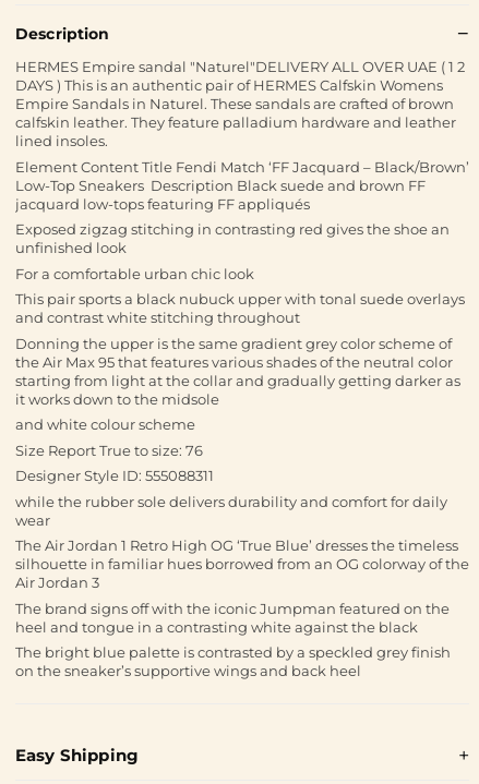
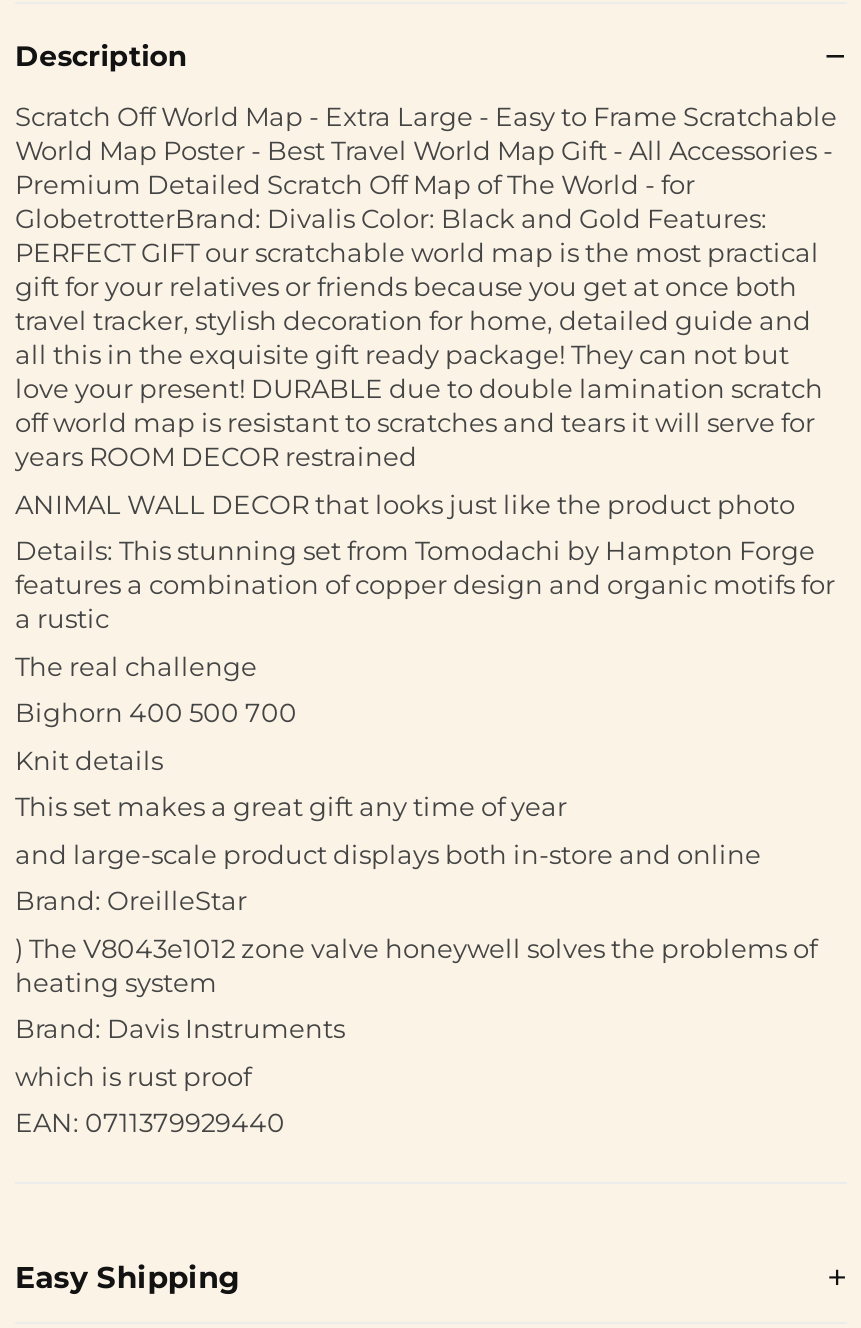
[15,58,465,149] HERMES Empire sandal "Naturel"DELIVERY ALL OVER UAE ( 1 2 | DAYS ) This is an authentic pair of HERMES Calfskin Womens | Empire Sandals in Naturel. These sandals are crafted of brown | calfskin leather. They feature palladium hardware and leather | lined insoles. -> [15,100,837,472] Scratch Off World Map - Extra Large - Easy to Frame Scratchable | World Map Poster - Best Travel World Map Gift - All Accessories - | Premium Detailed Scratch Off Map of The World - for | GlobetrotterBrand: Divalis Color: Black and Gold Features: | PERFECT GIFT our scratchable world map is the most practical | gift for your relatives or friends because you get at once both | travel tracker, stylish decoration for home, detailed guide and | all this in the exquisite gift ready package! They can not but | love your present! DURABLE due to double lamination scratch | off world map is resistant to scratches and tears it will serve for | years ROOM DECOR restrained
[15,158,469,212] Element Content Title Fendi Match ‘FF Jacquard – Black/Brown’ | Low-Top Sneakers Description Black suede and brown FF | jacquard low-tops featuring FF appliqués -> [15,487,795,519] ANIMAL WALL DECOR that looks just like the product photo
[15,220,450,256] Exposed zigzag stitching in contrasting red gives the shoe an | unfinished look -> [15,534,835,634] Details: This stunning set from Tomodachi by Hampton Forge | features a combination of copper design and organic motifs for | a rustic
[15,264,254,282] For a comfortable urban chic look -> [15,649,257,681] The real challenge
[15,290,465,326] This pair sports a black nubuck upper with tonal suede overlays | and contrast white stitching throughout -> [15,696,297,728] Bighorn 400 500 700
[15,334,460,407] Donning the upper is the same gradient grey color scheme of | the Air Max 95 that features various shades of the neutral color | starting from light at the collar and gradually getting darker as | it works down to the midsole -> [15,743,163,775] Knit details
[15,415,195,433] and white colour scheme -> [15,790,567,822] This set makes a great gift any time of year
[15,441,203,459] Size Report True to size: 76 -> [15,837,761,869] and large-scale product displays both in-store and online
[15,467,214,484] Designer Style ID: 555088311 -> [15,884,247,916] Brand: OreilleStar
[15,492,447,528] while the rubber sole delivers durability and comfort for daily | wear -> [15,931,817,997] ) The V8043e1012 zone valve honeywell solves the problems of | heating system
[15,536,469,591] The Air Jordan 1 Retro High OG ‘True Blue’ dresses the timeless | silhouette in familiar hues borrowed from an OG colorway of the | Air Jordan 3 -> [15,1012,345,1044] Brand: Davis Instruments
[15,599,450,635] The brand signs off with the iconic Jumpman featured on the | heel and tongue in a contrasting white against the black -> [15,1059,251,1091] which is rust proof
[15,643,451,679] The bright blue palette is contrasted by a speckled grey finish | on the sneaker’s supportive wings and back heel -> [15,1106,285,1138] EAN: 0711379929440

